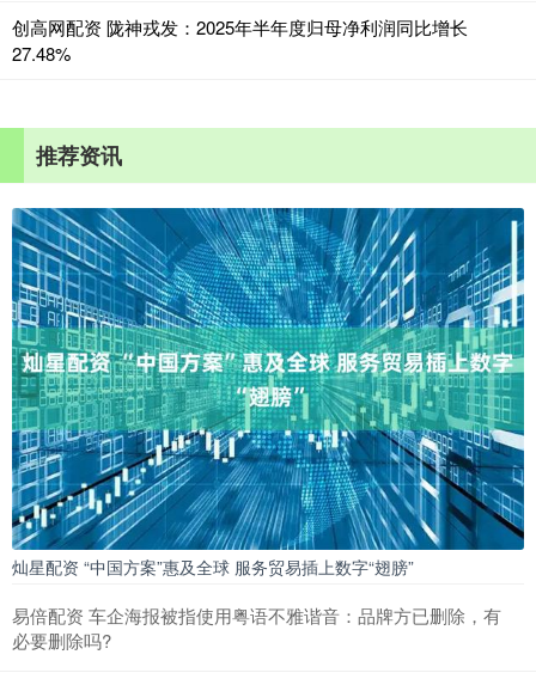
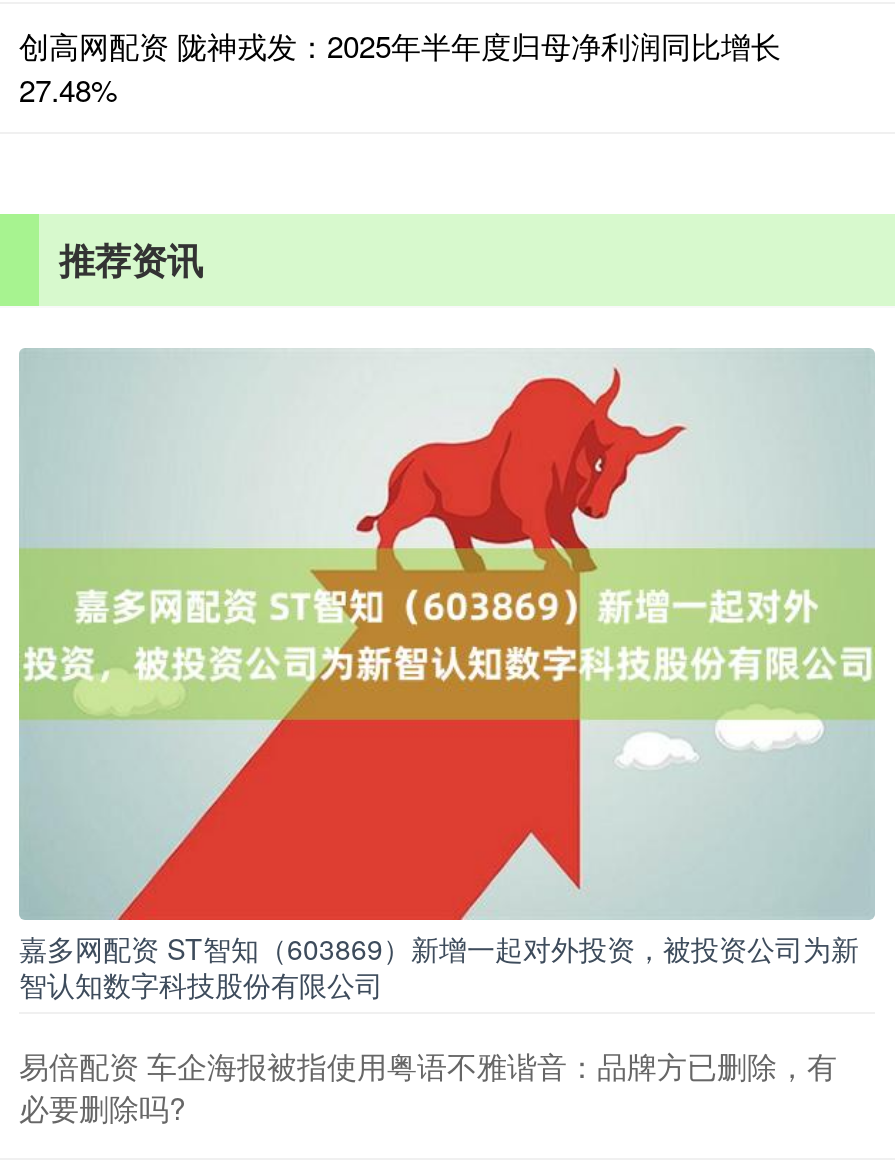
[11,207,525,578] [image] | 灿星配资 “中国方案”惠及全球 服务贸易插上数字“翅膀” -> [17,348,877,1003] [image] | 嘉多网配资 ST智知（603869）新增一起对外投资，被投资公司为新 | 智认知数字科技股份有限公司

